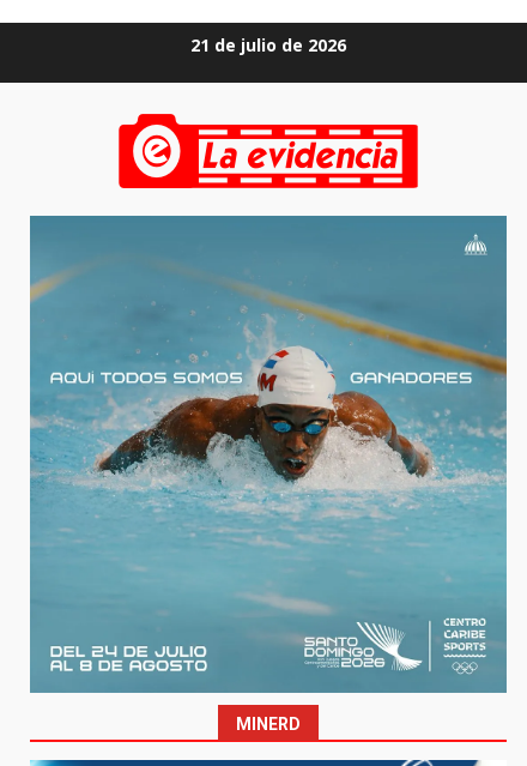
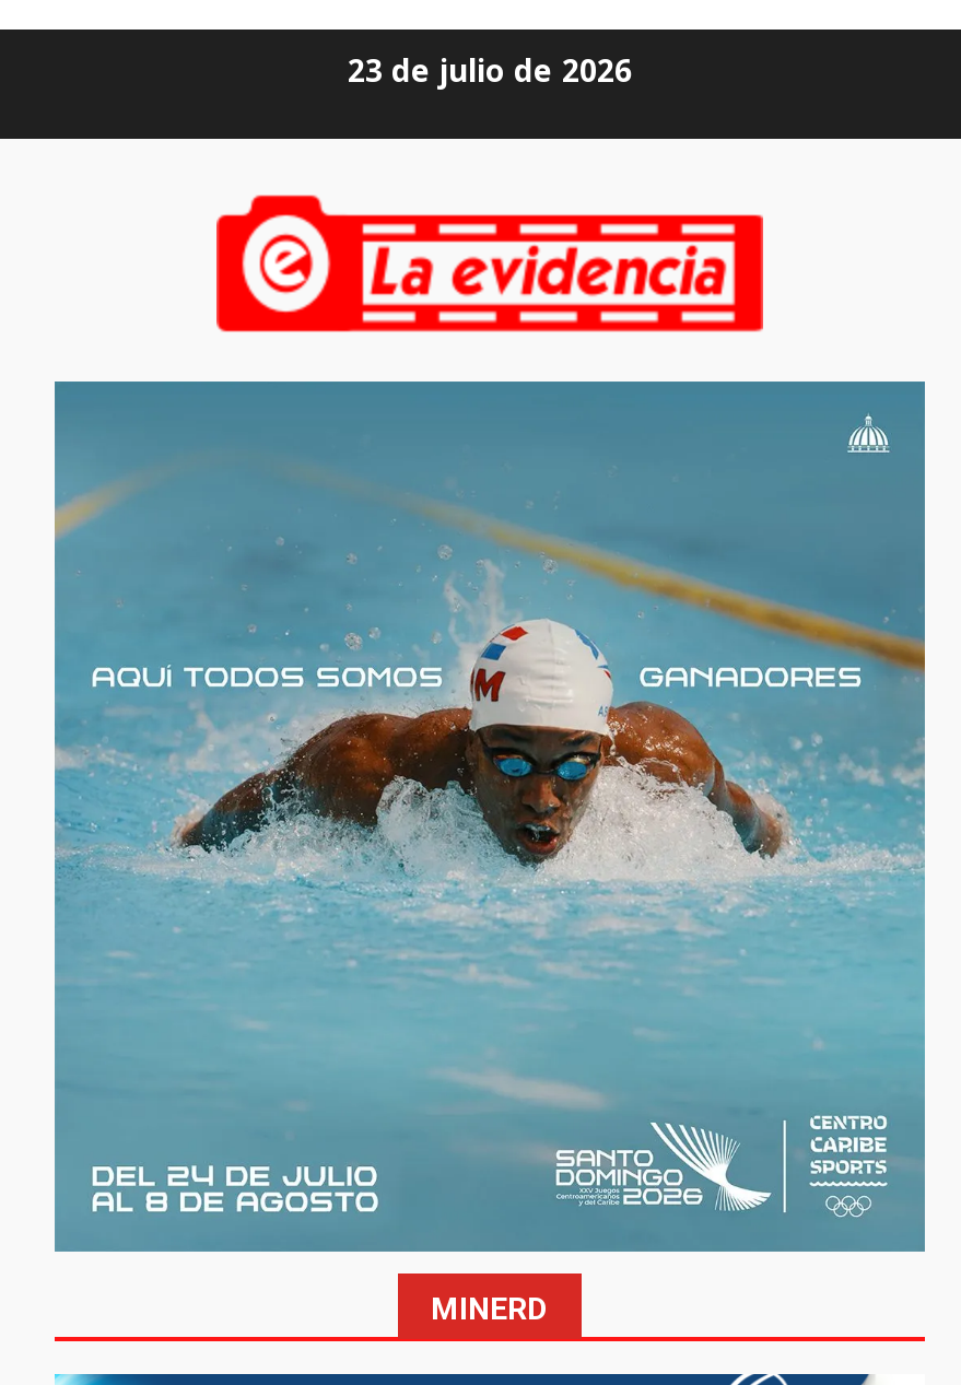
[190,33,346,56] 21 de julio de 2026 -> [348,48,632,90] 23 de julio de 2026

